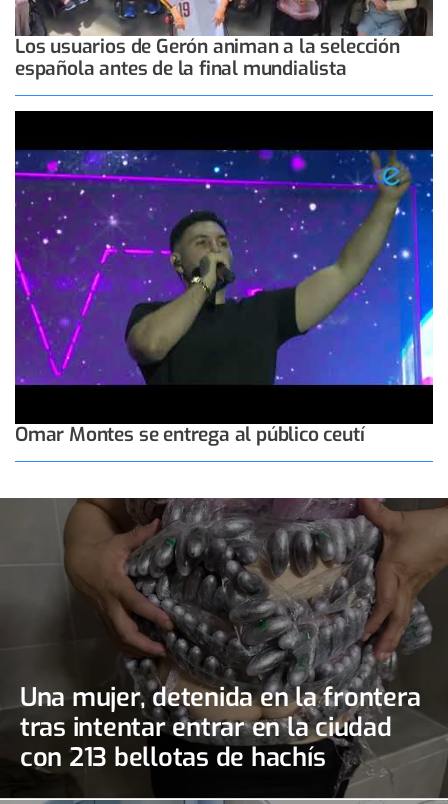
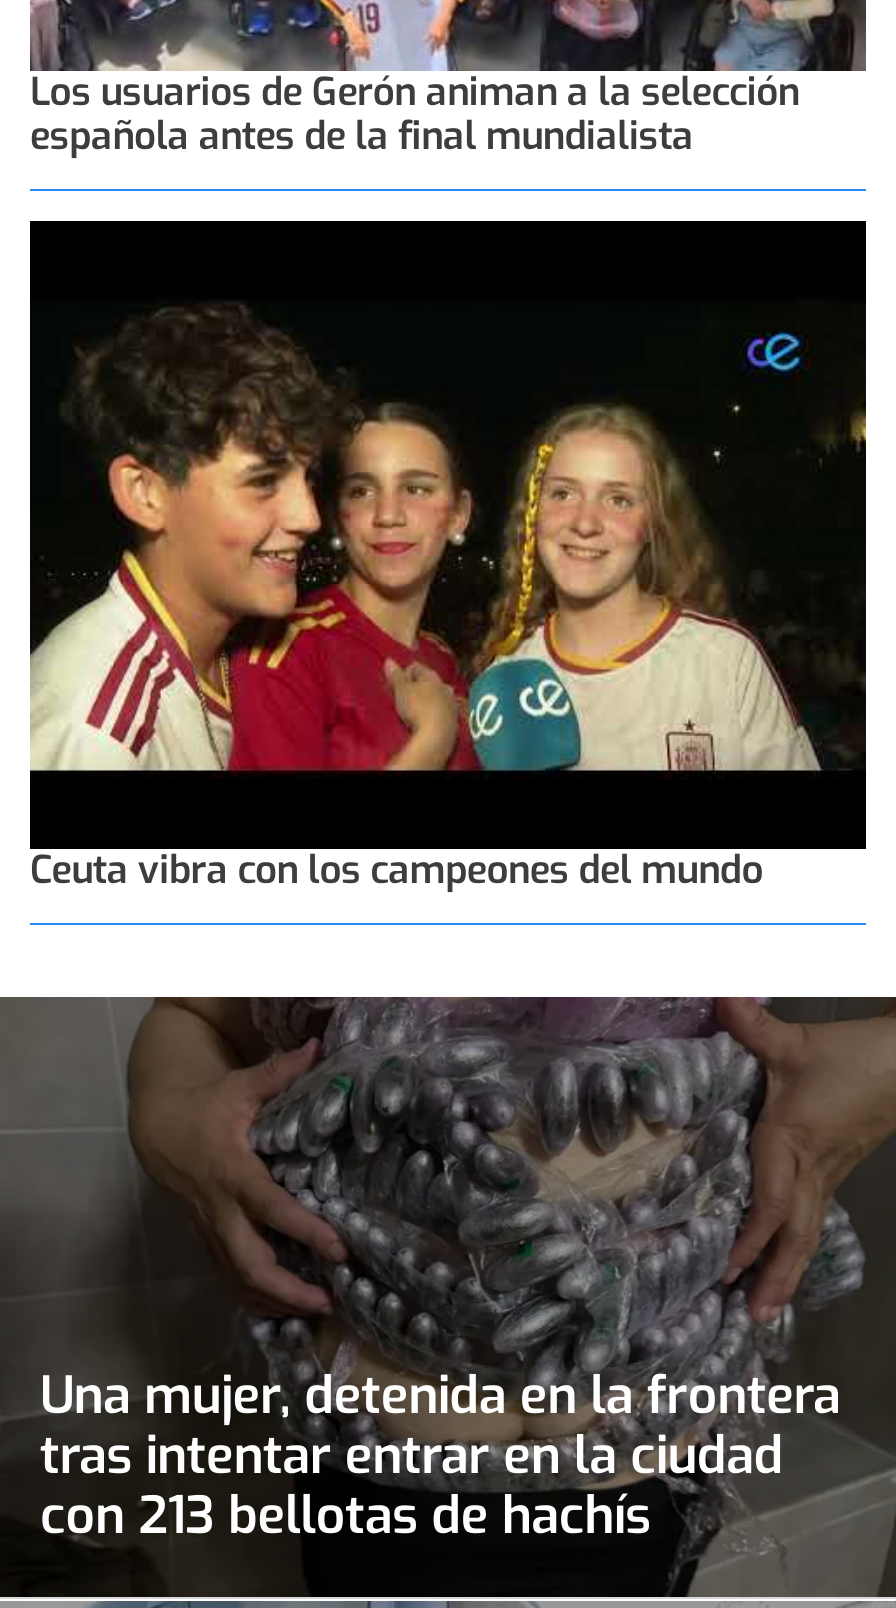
[14,148,434,447] [image] | Omar Montes se entrega al público ceutí -> [28,298,868,894] [image] | Ceuta vibra con los campeones del mundo

